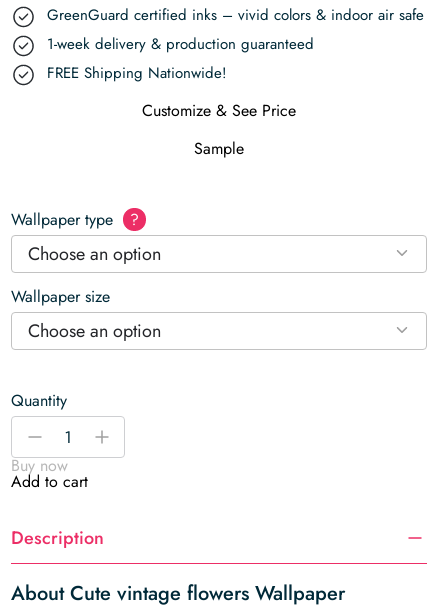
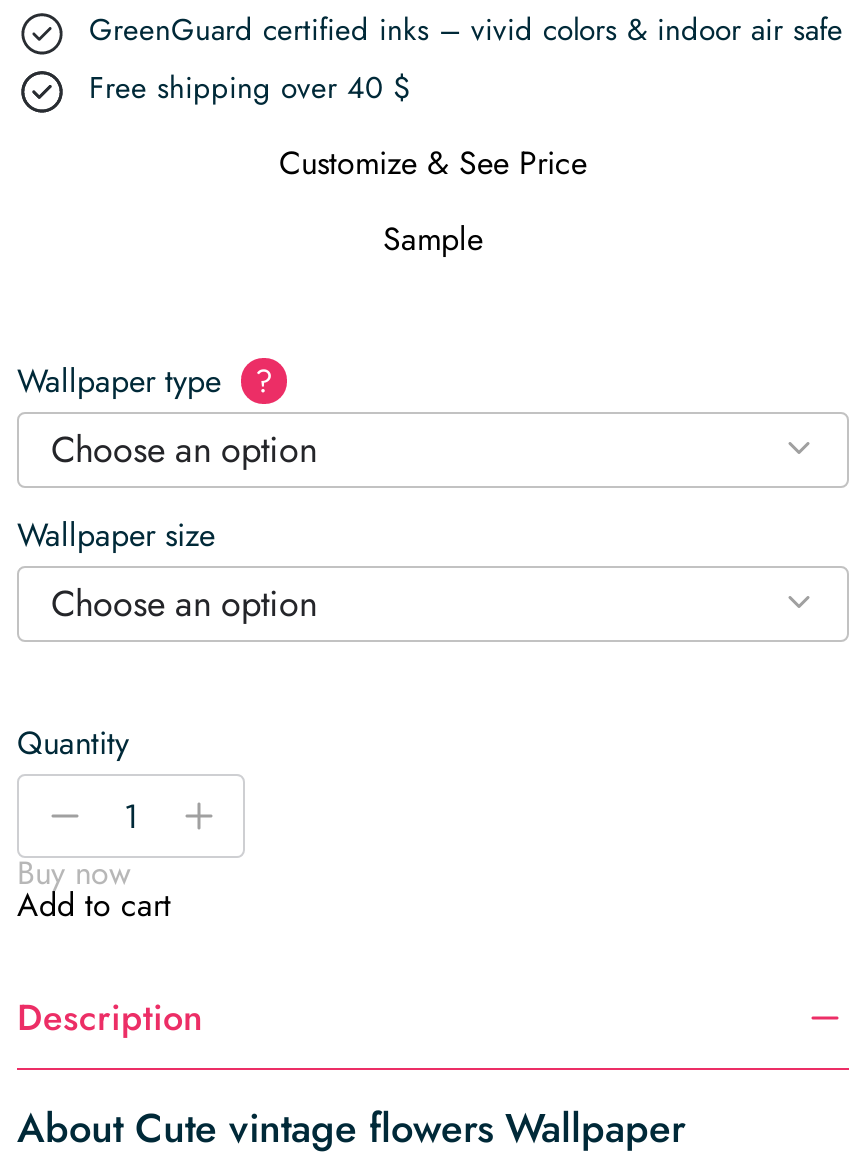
[47,33,314,84] 1-week delivery & production guaranteed | FREE Shipping Nationwide! -> [89,66,411,110] Free shipping over 40 $

